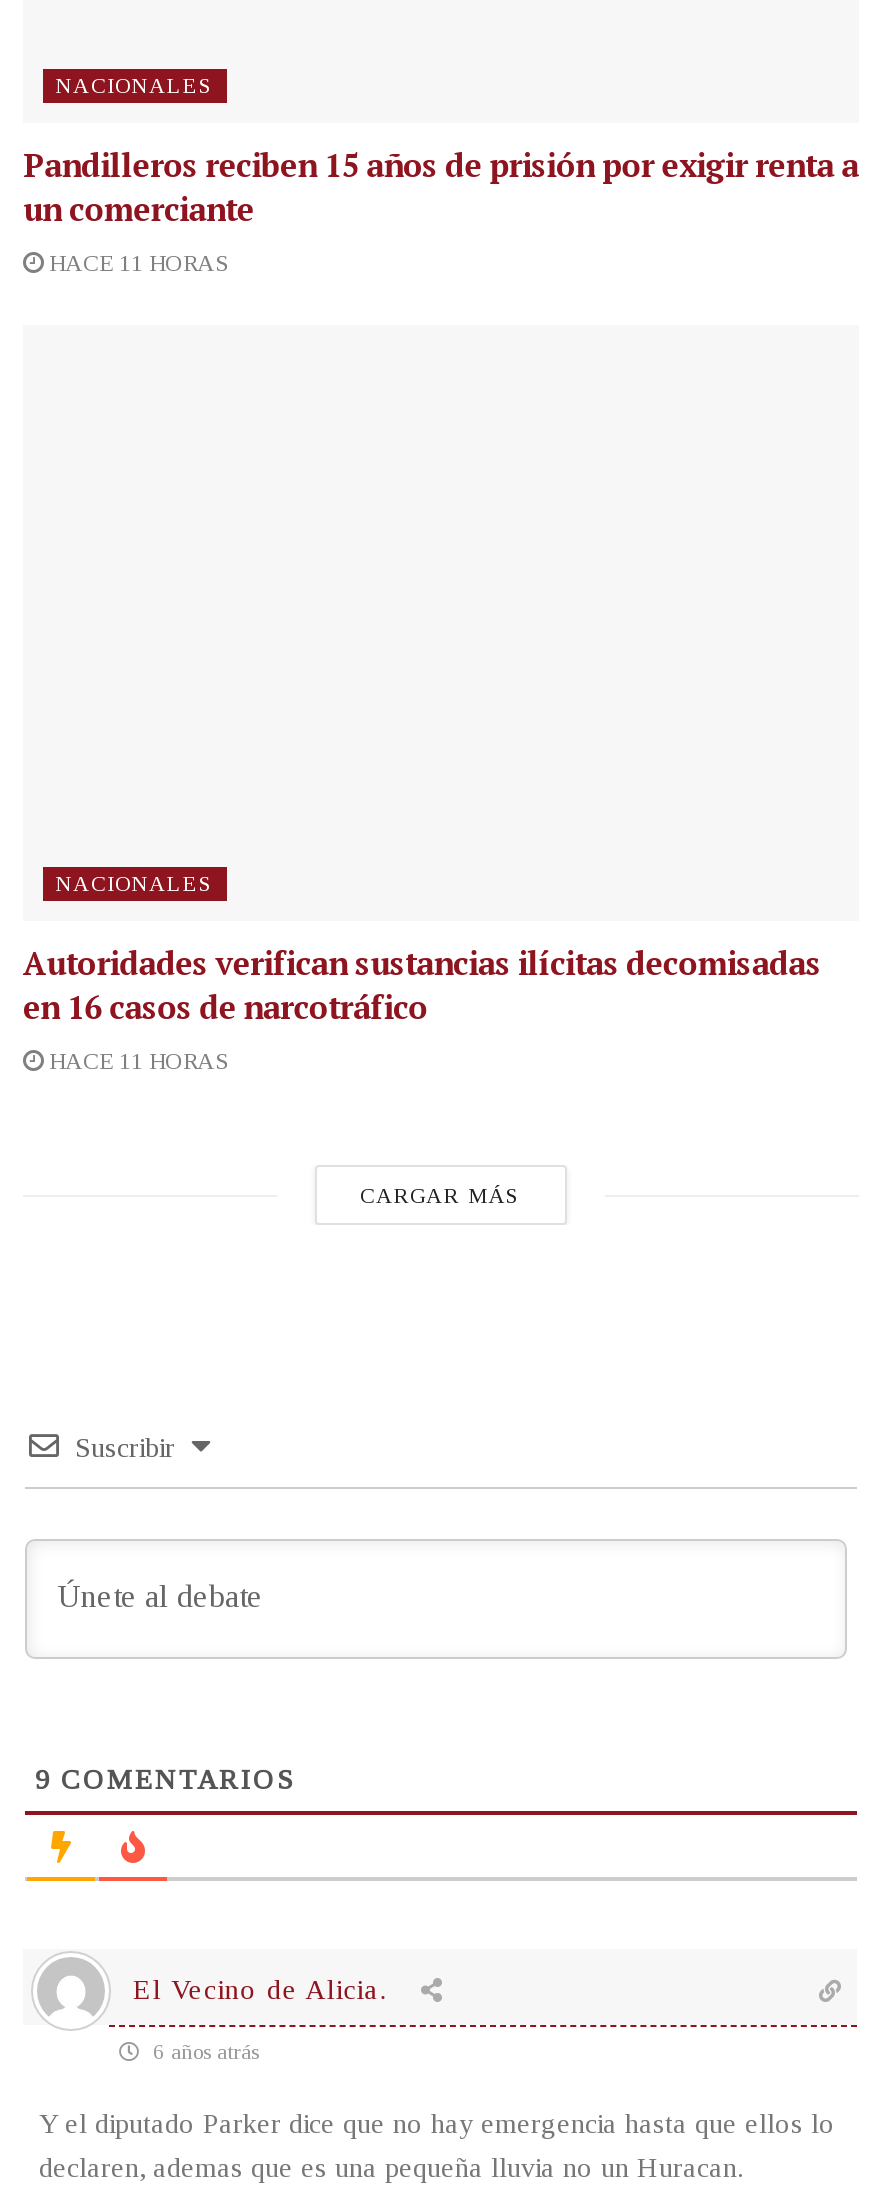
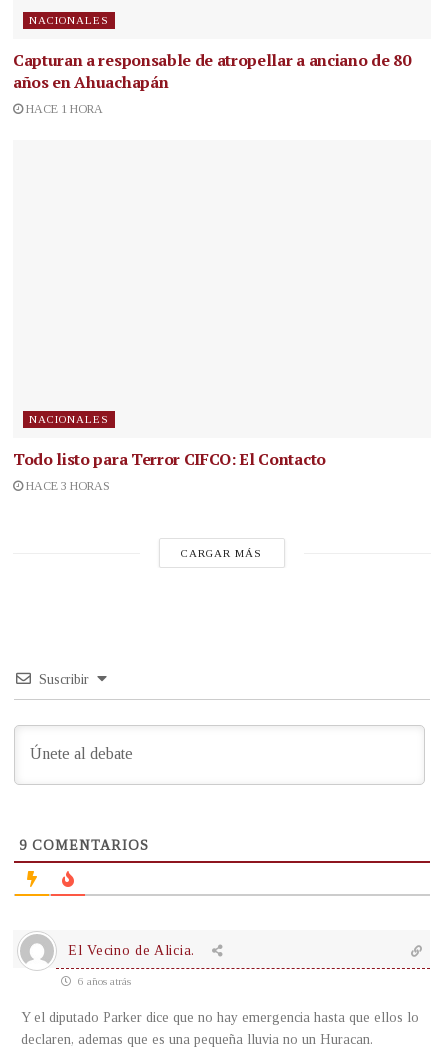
[23,142,859,276] Pandilleros reciben 15 años de prisión por exigir renta a | un comerciante | HACE 11 HORAS -> [13,49,410,116] Capturan a responsable de atropellar a anciano de 80 | años en Ahuachapán | HACE 1 HORA
[23,942,821,1076] Autoridades verifican sustancias ilícitas decomisadas | en 16 casos de narcotráfico | HACE 11 HORAS -> [13,448,326,493] Todo listo para Terror CIFCO: El Contacto | HACE 3 HORAS

